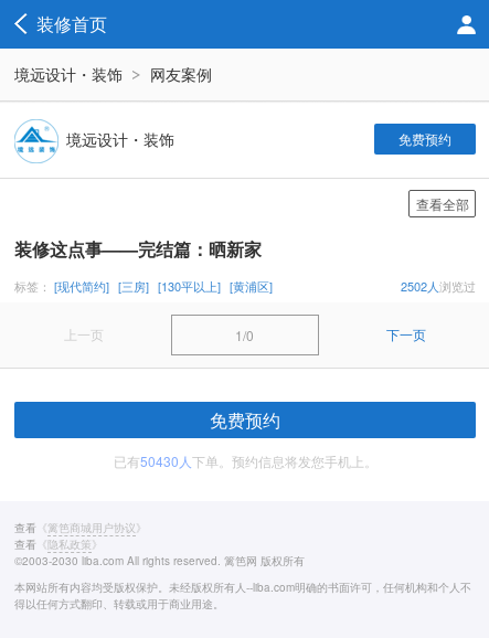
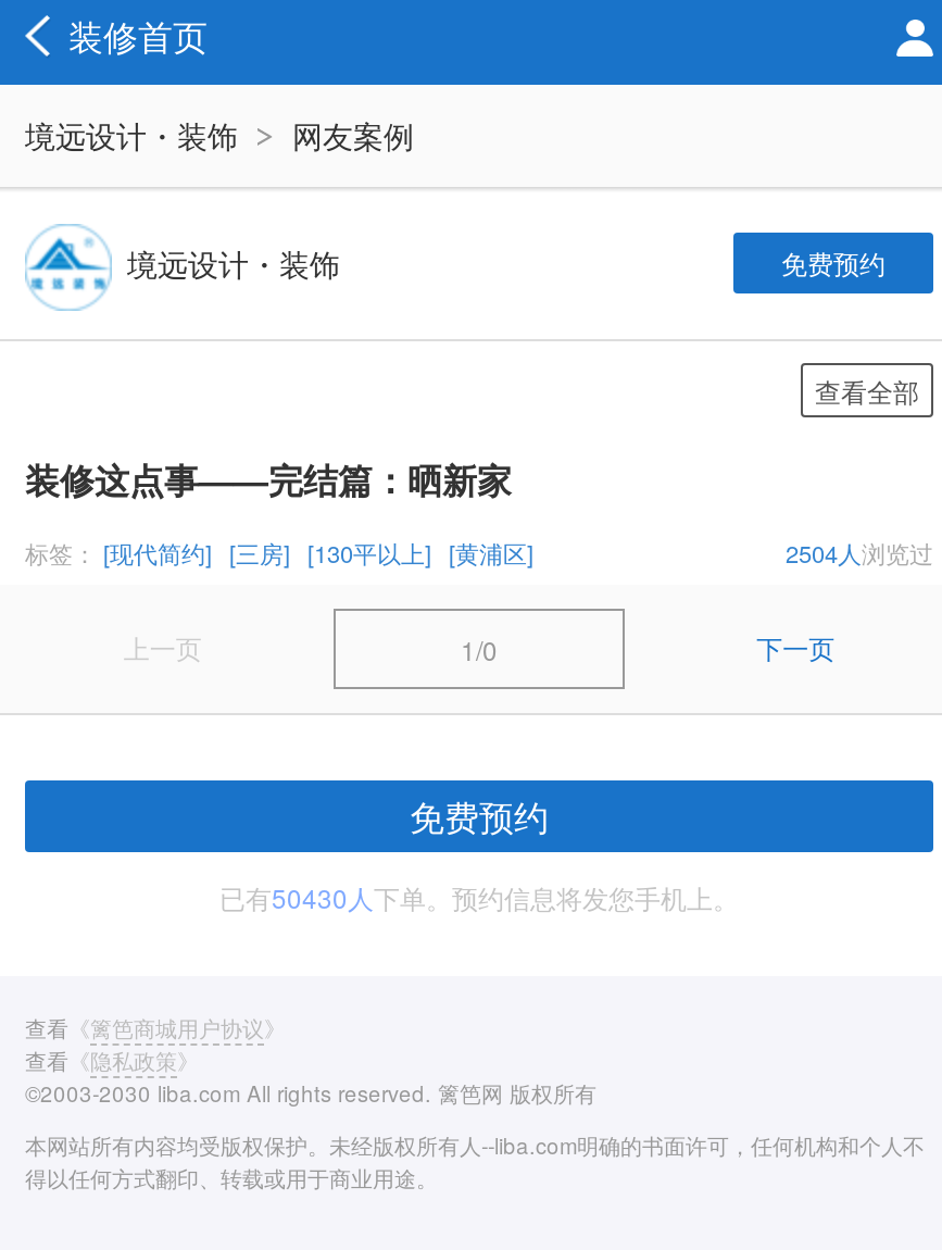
[401,277,476,295] 2502人浏览过 -> [786,535,933,570] 2504人浏览过

